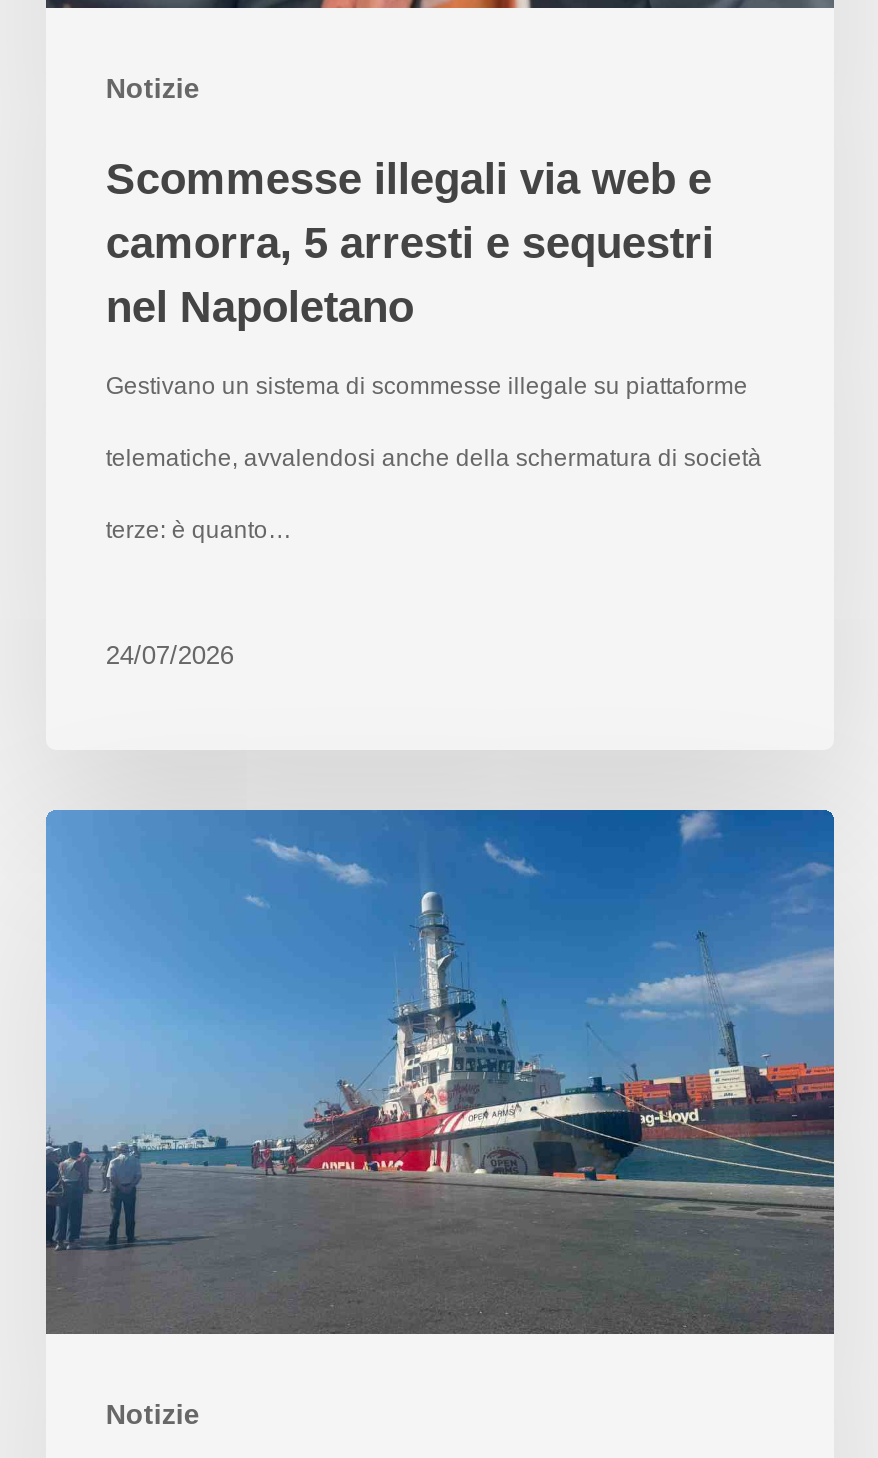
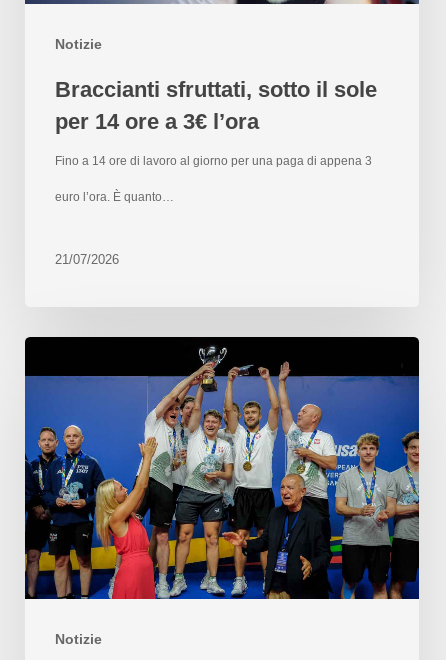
[106,153,762,543] Scommesse illegali via web e | camorra, 5 arresti e sequestri | nel Napoletano | Gestivano un sistema di scommesse illegale su piattaforme | telematiche, avvalendosi anche della schermatura di società | terze: è quanto… -> [55,77,377,204] Braccianti sfruttati, sotto il sole | per 14 ore a 3€ l’ora | Fino a 14 ore di lavoro al giorno per una paga di appena 3 | euro l’ora. È quanto…
[106,641,234,671] 24/07/2026 -> [55,252,119,267] 21/07/2026
[44,808,836,1336] [image] -> [24,336,420,600] [image]

